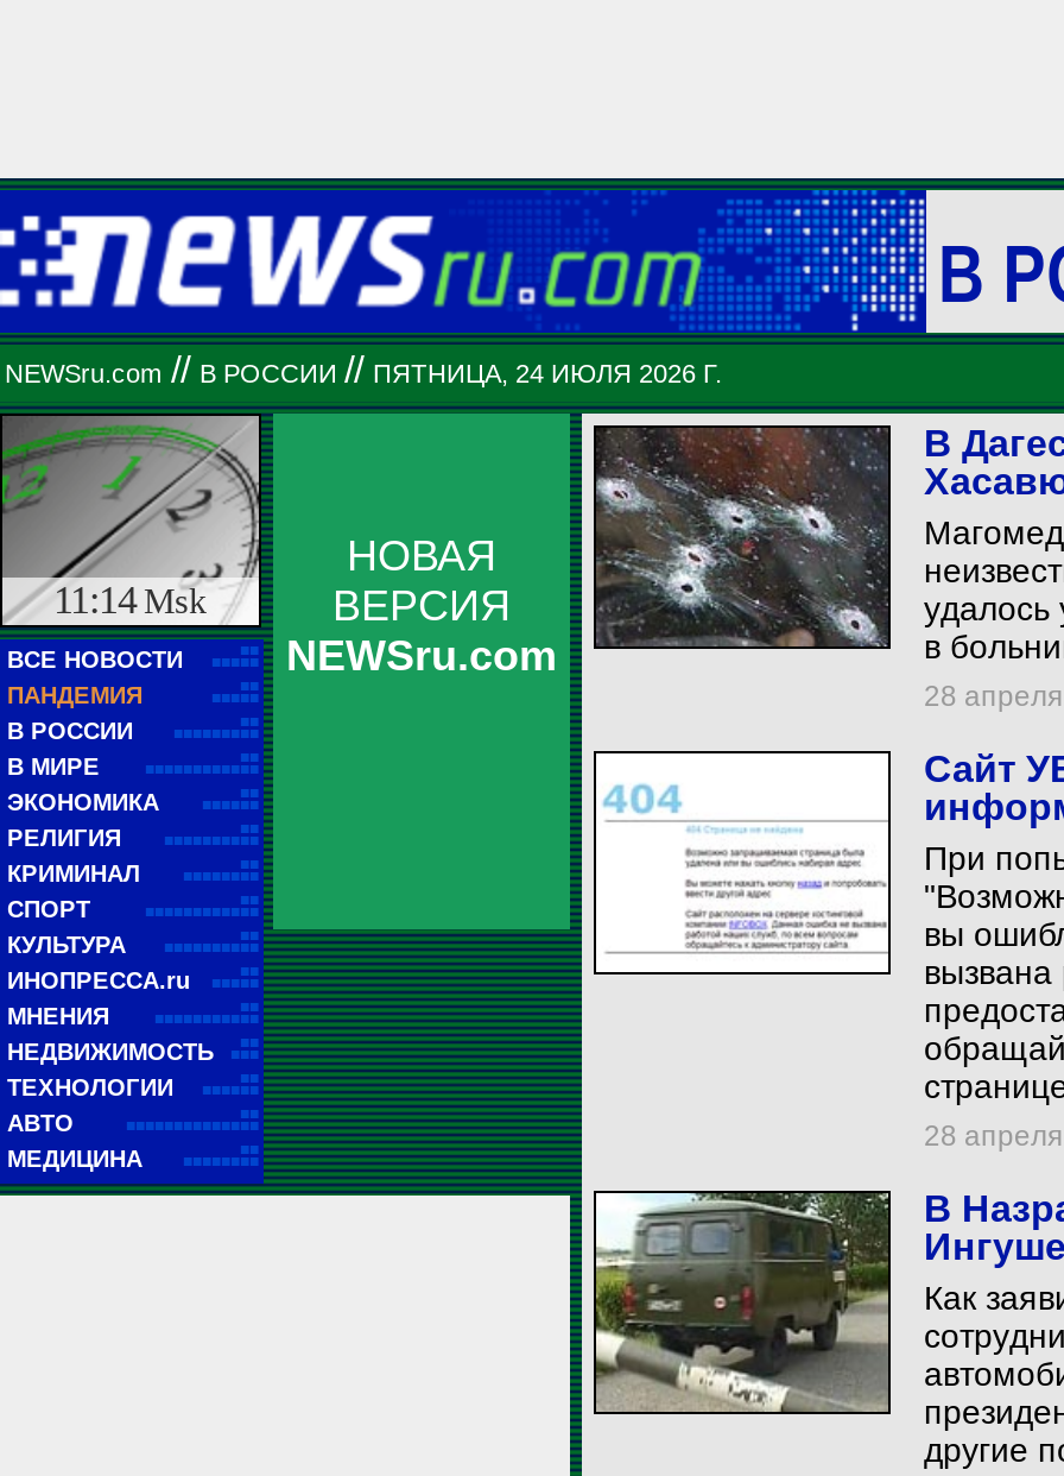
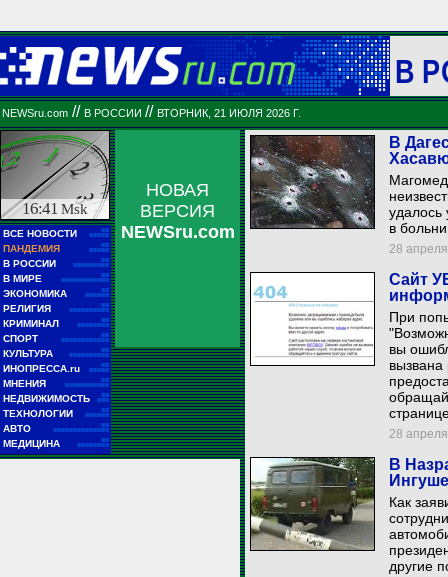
[5,349,722,390] NEWSru.com // В РОССИИ // ПЯТНИЦА, 24 ИЮЛЯ 2026 Г. -> [2,103,301,120] NEWSru.com // В РОССИИ // ВТОРНИК, 21 ИЮЛЯ 2026 Г.
[53,578,208,623] 11:14Msk -> [22,199,88,218] 16:41Msk

